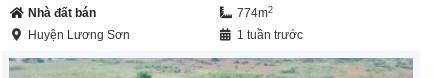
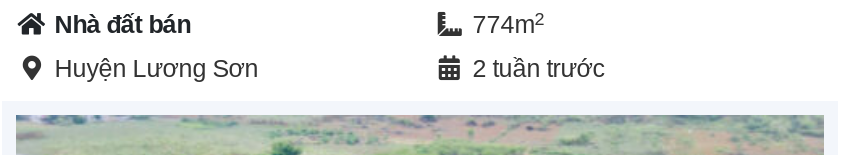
[237,28,303,42] 1 tuần trước -> [472,55,604,83] 2 tuần trước

